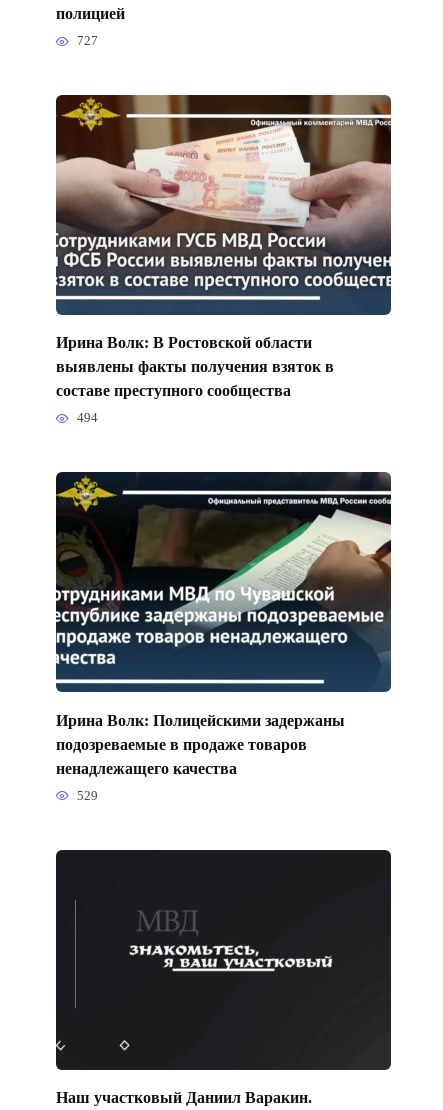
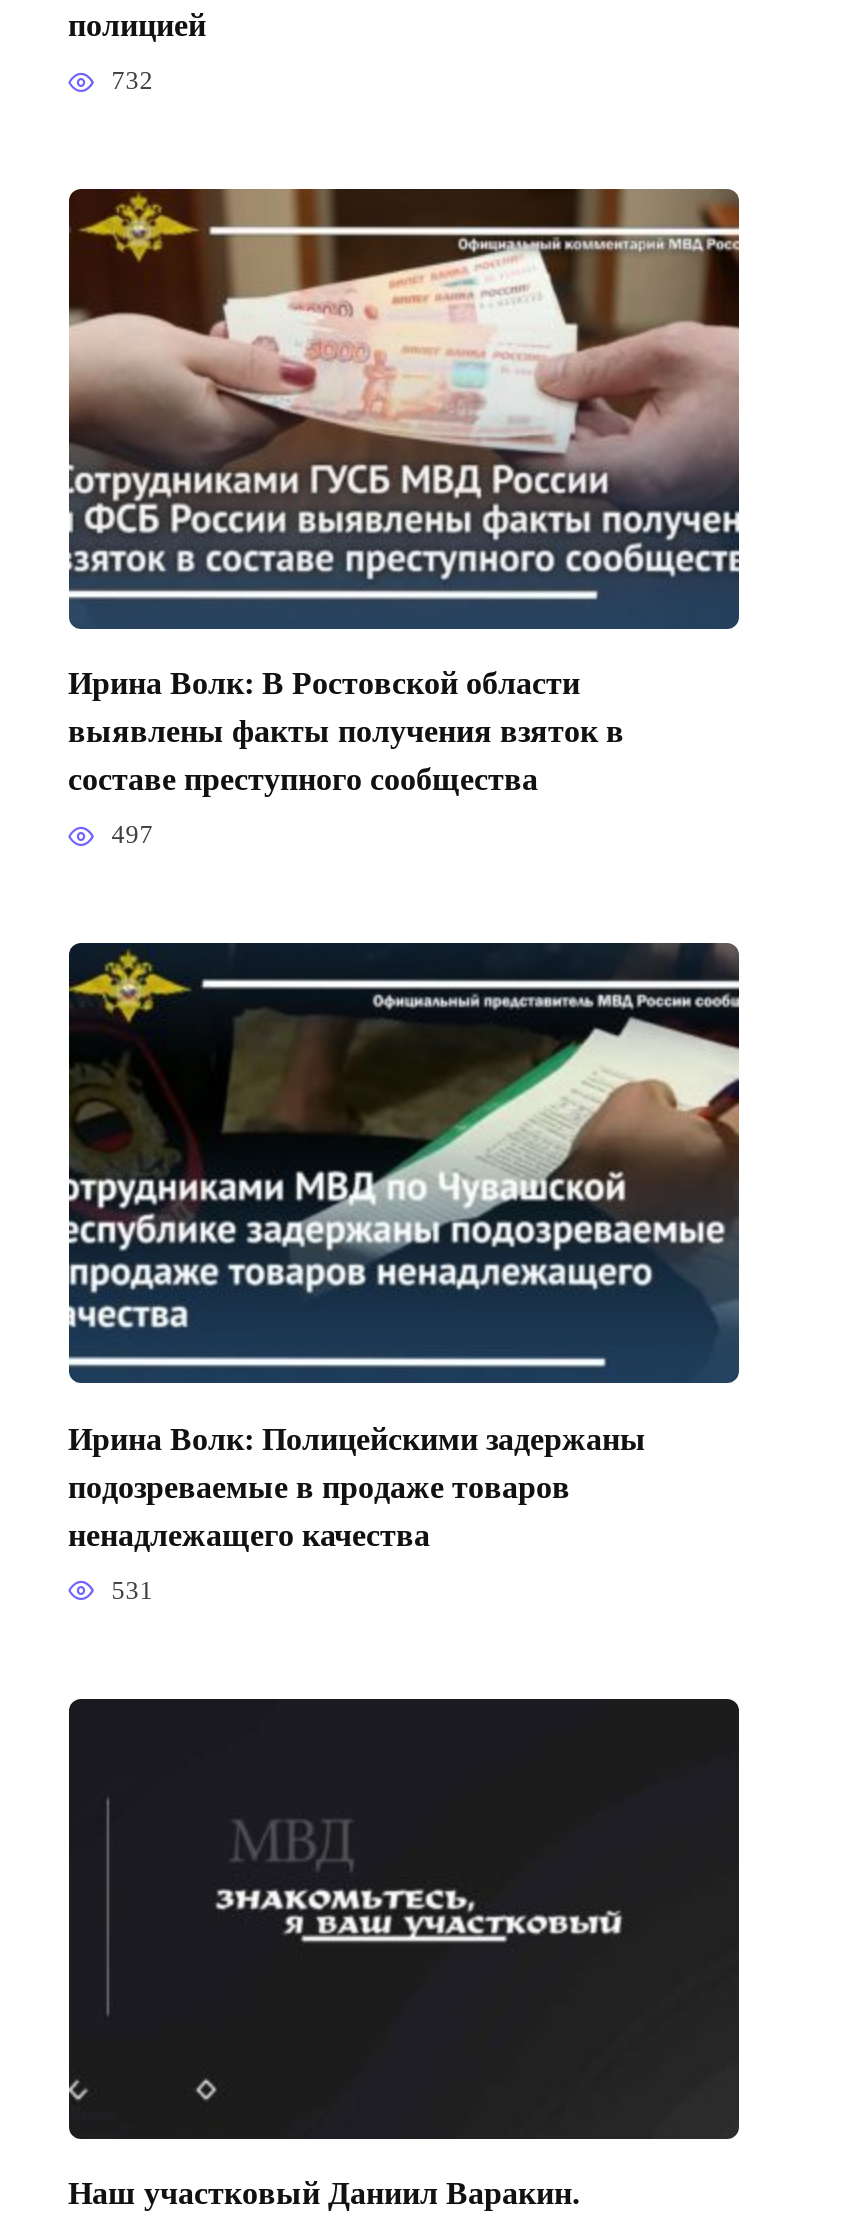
[77,34,98,48] 727 -> [111,67,153,95] 732
[77,411,98,425] 494 -> [111,822,153,850] 497
[77,789,98,803] 529 -> [111,1576,153,1604] 531

